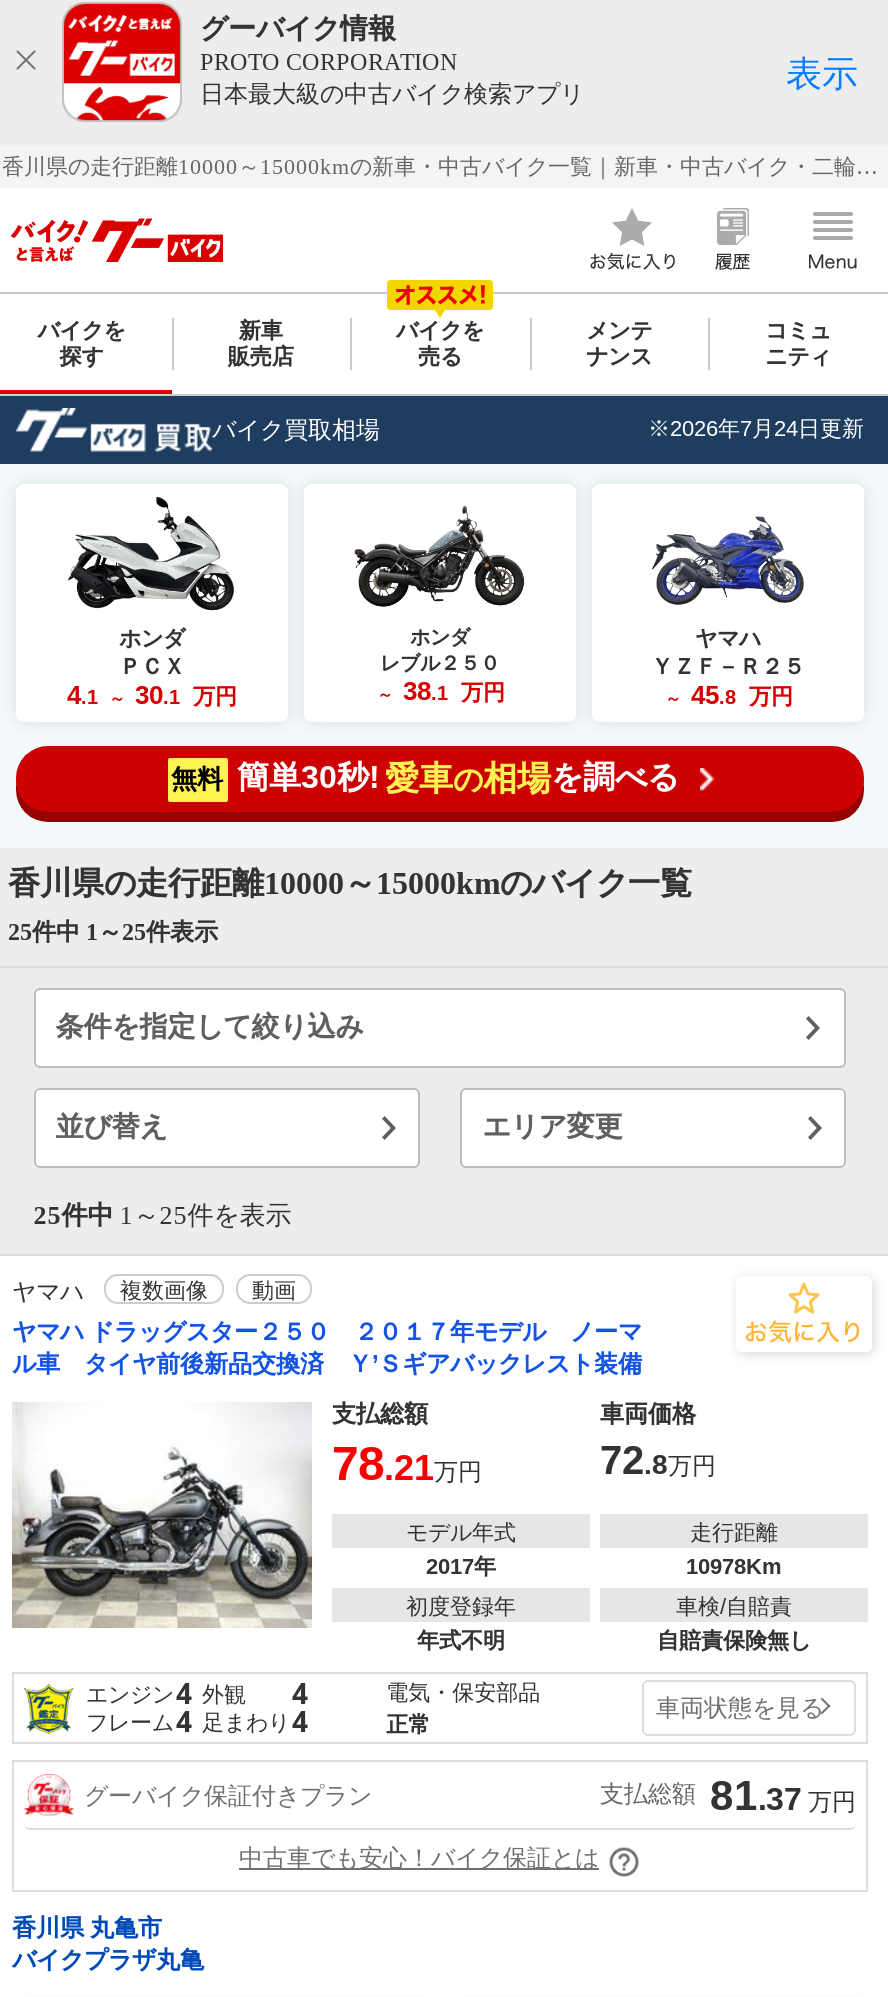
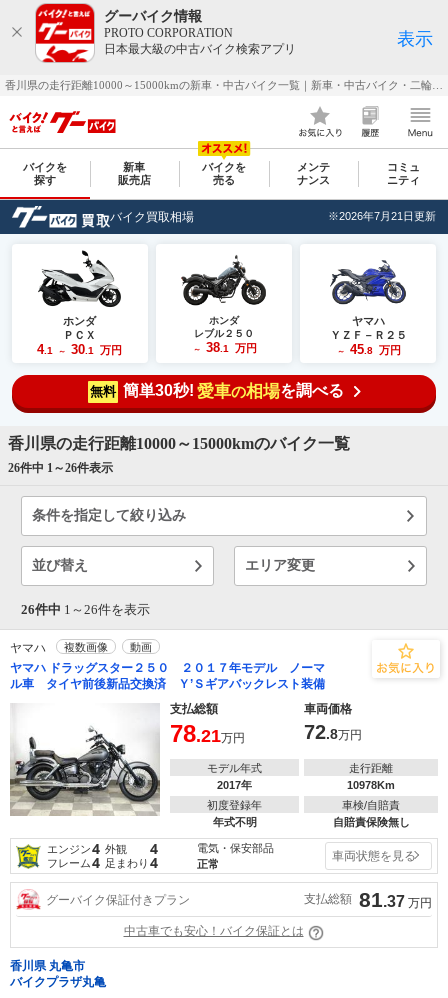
[648,417,864,441] ※2026年7月24日更新 -> [328,210,436,222] ※2026年7月21日更新
[8,918,218,946] 25件中 1～25件表示 -> [8,461,113,475] 26件中 1～26件表示
[33,1200,291,1230] 25件中1～25件を表示 -> [21,602,150,617] 26件中1～26件を表示

